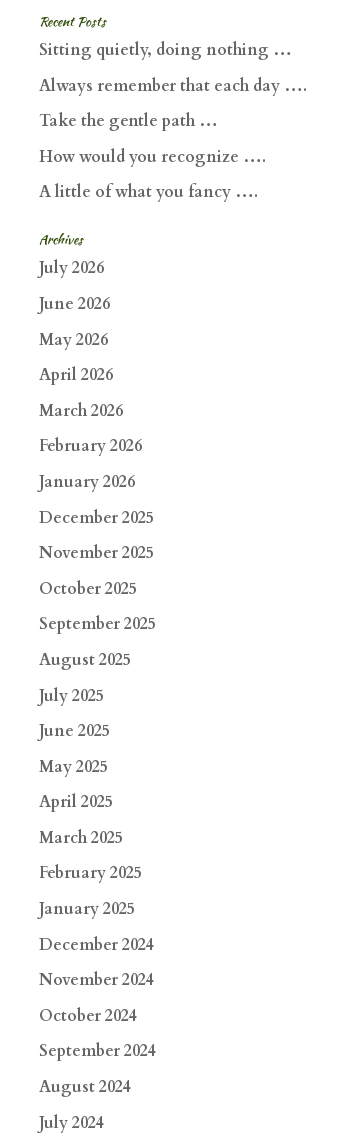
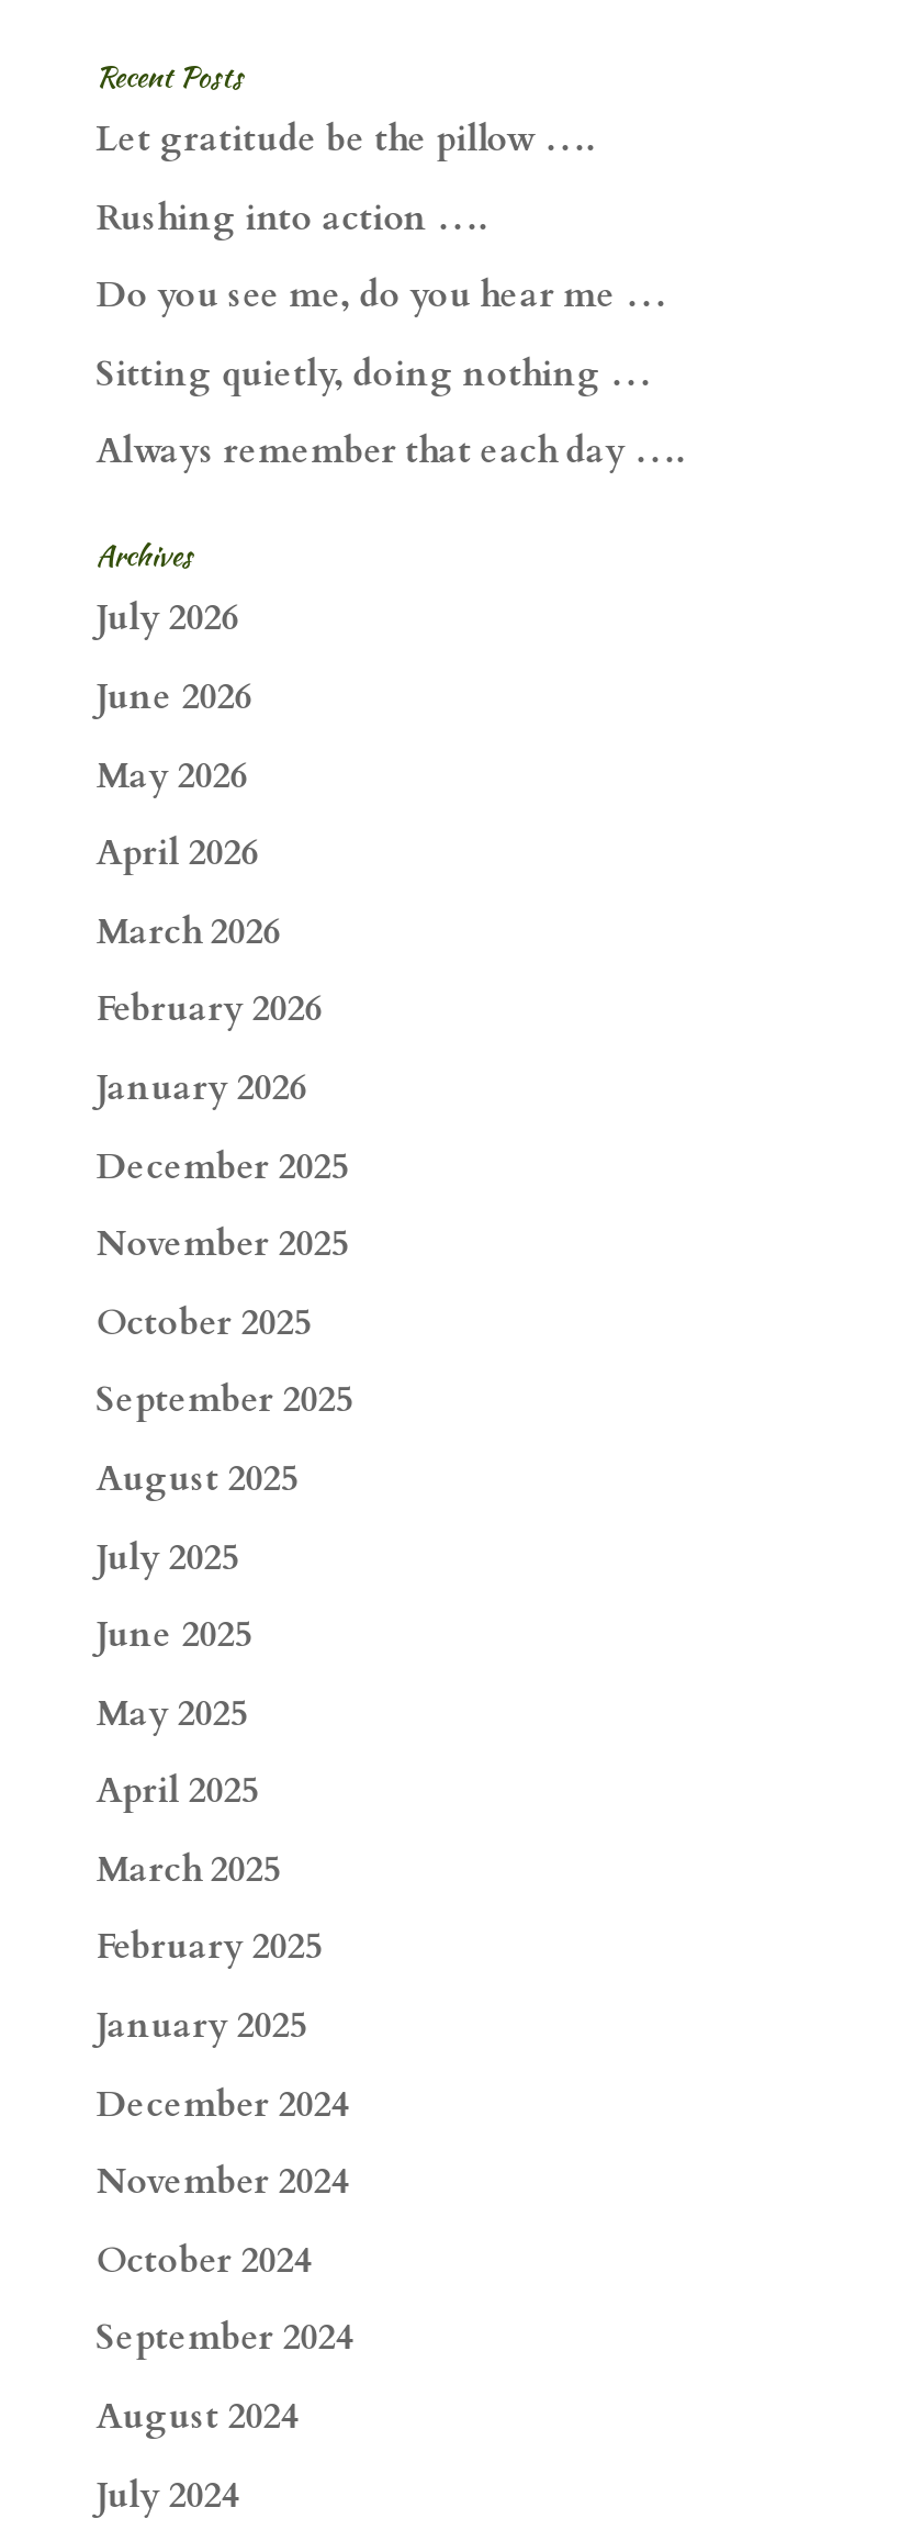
none -> [96,115,667,320] Let gratitude be the pillow …. | Rushing into action …. | Do you see me, do you hear me …
moved [39,39,307,97] -> [96,350,684,476]: Sitting quietly, doing nothing … | Always remember that each day ….
[39,110,266,203] Take the gentle path … | How would you recognize …. | A little of what you fancy …. -> none

